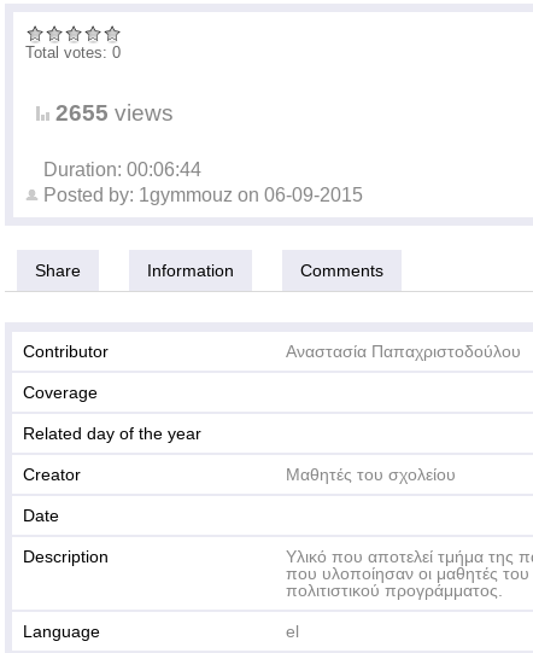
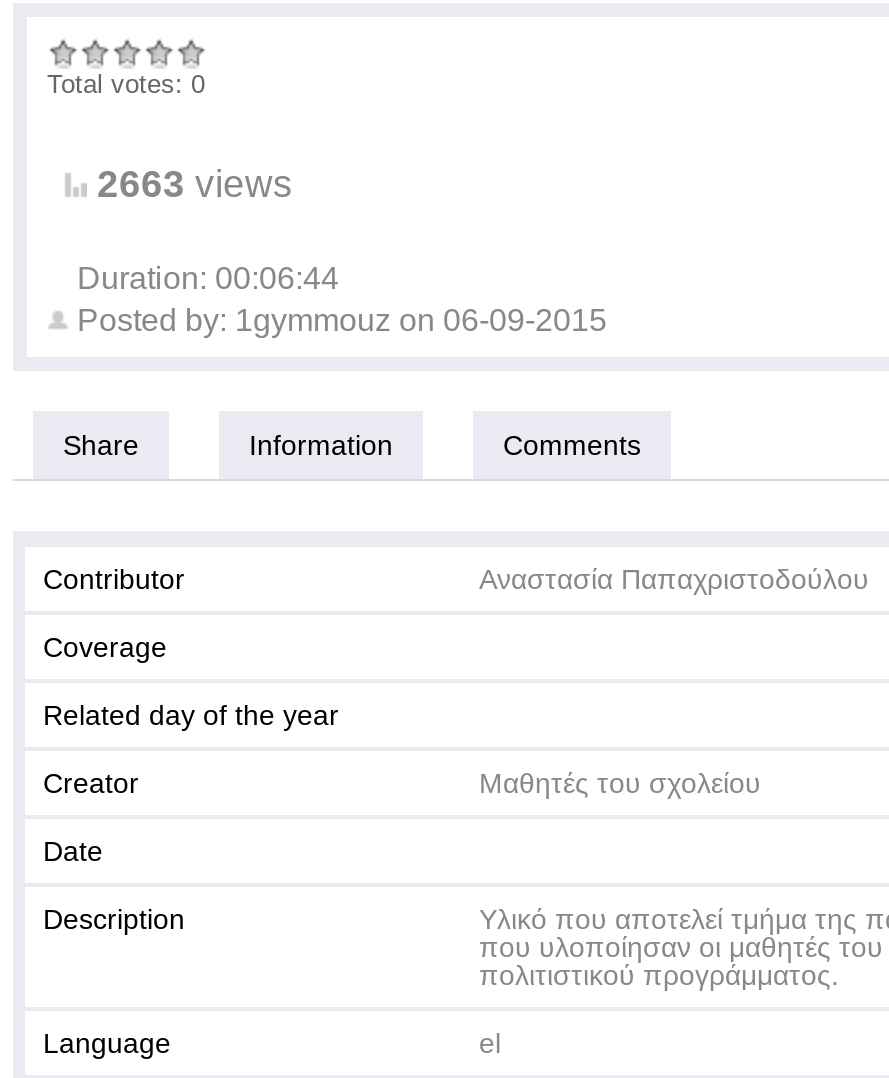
[55,100,174,126] 2655 views -> [97,163,293,205] 2663 views

